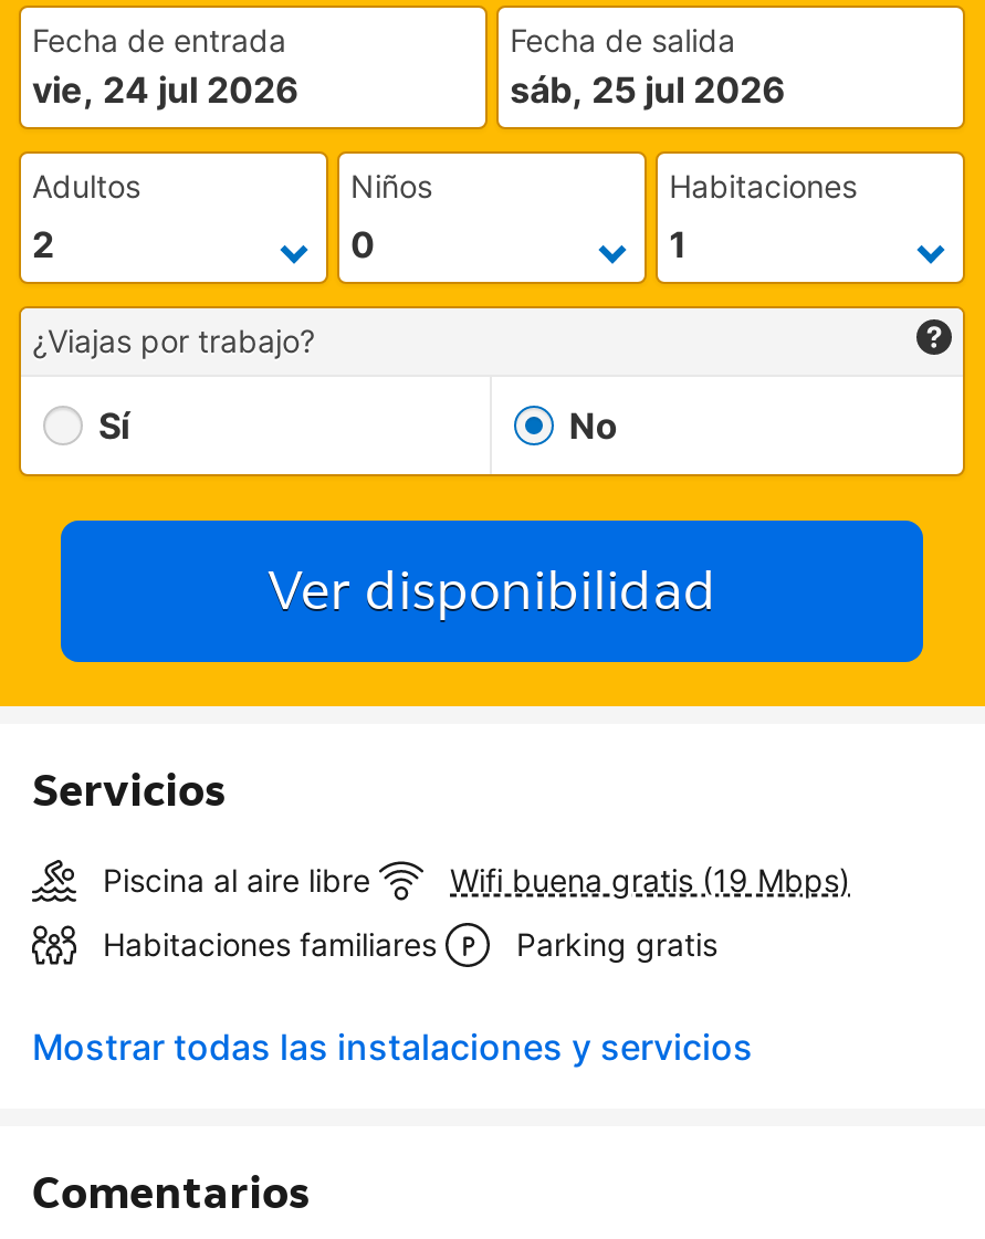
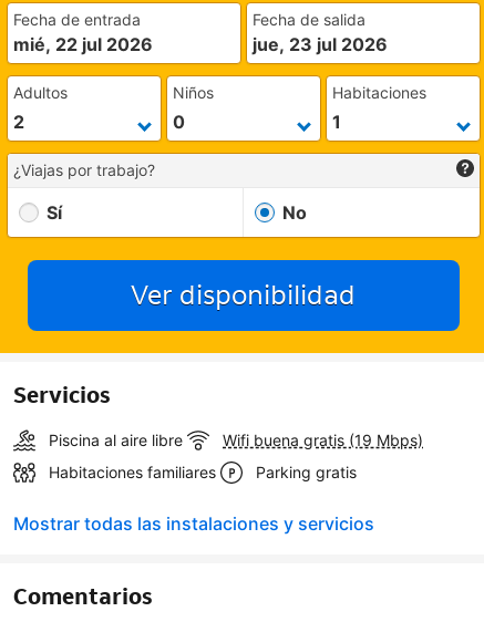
[32,67,300,112] vie, 24 jul 2026 -> [13,33,153,55] mié, 22 jul 2026
[510,67,786,112] sáb, 25 jul 2026 -> [253,33,388,55] jue, 23 jul 2026

